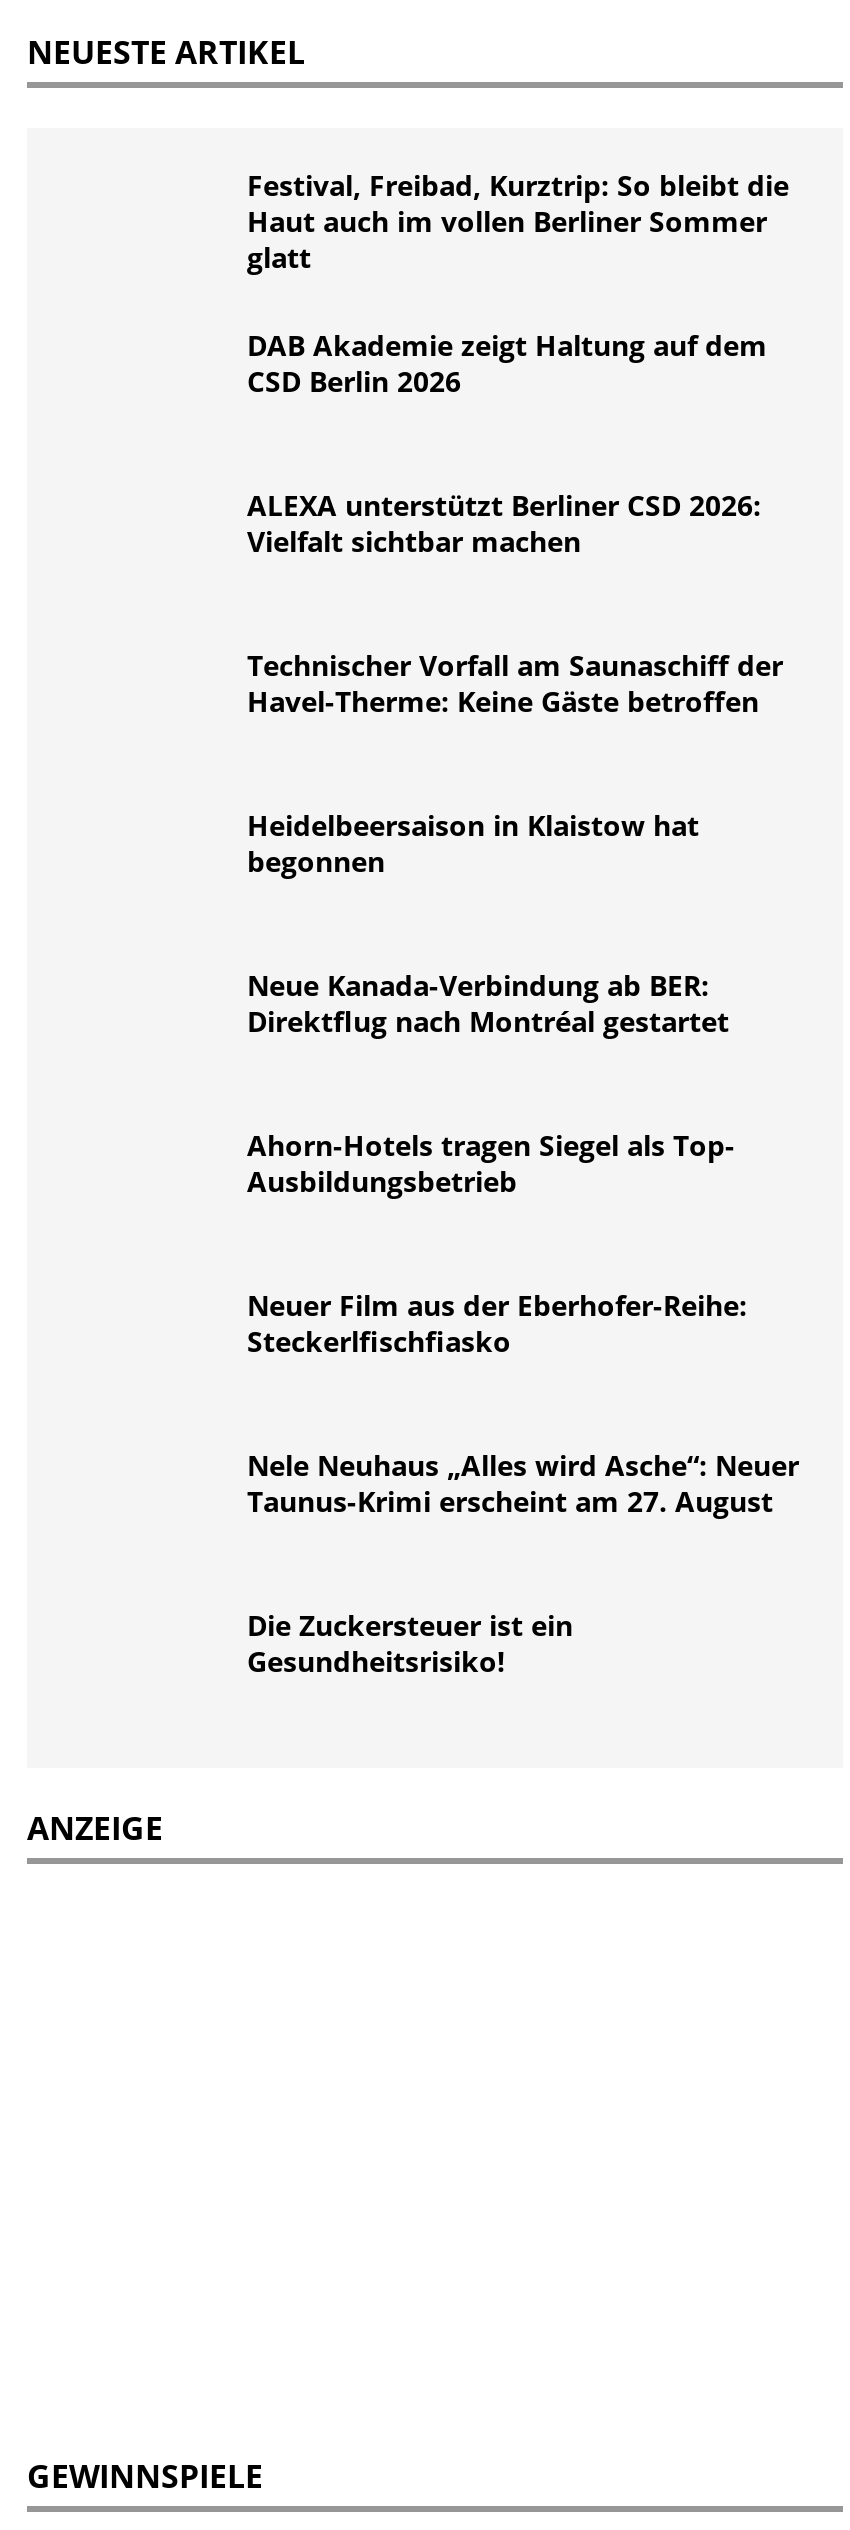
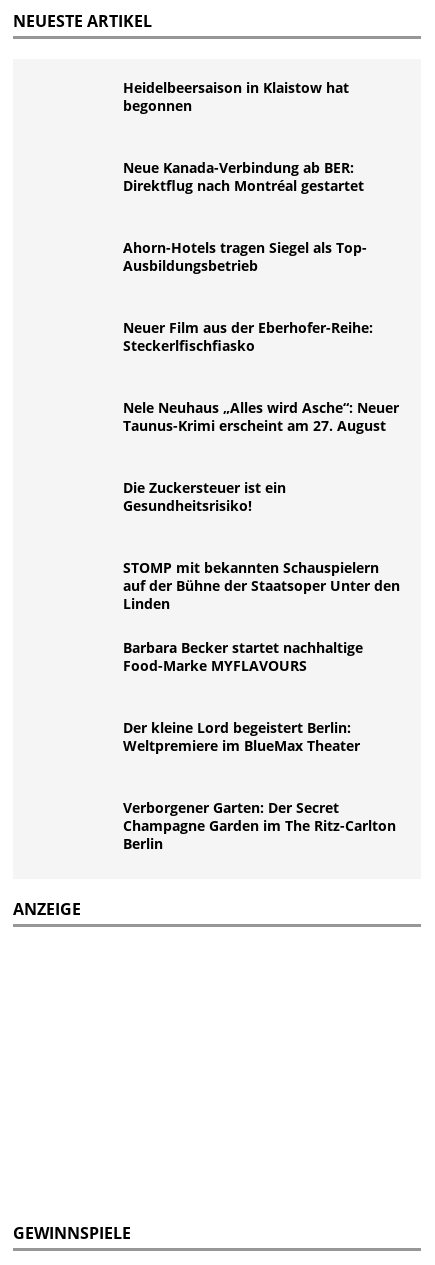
[247,166,789,720] Festival, Freibad, Kurztrip: So bleibt die | Haut auch im vollen Berliner Sommer | glatt | DAB Akademie zeigt Haltung auf dem | CSD Berlin 2026 | ALEXA unterstützt Berliner CSD 2026: | Vielfalt sichtbar machen | Technischer Vorfall am Saunaschiff der | Havel-Therme: Keine Gäste betroffen -> none
moved [247,806,799,1680] -> [123,78,399,515]: Heidelbeersaison in Klaistow hat | begonnen | Neue Kanada-Verbindung ab BER: | ... | Die Zuckersteuer ist ein | Gesundheitsrisiko!
none -> [123,558,400,853] STOMP mit bekannten Schauspielern | auf der Bühne der Staatsoper Unter den | Linden | Barbara Becker startet nachhaltige | Food-Marke MYFLAVOURS | Der kleine Lord begeistert Berlin: | Weltpremiere im BlueMax Theater | Verborgener Garten: Der Secret | Champagne Garden im The Ritz-Carlton | Berlin

